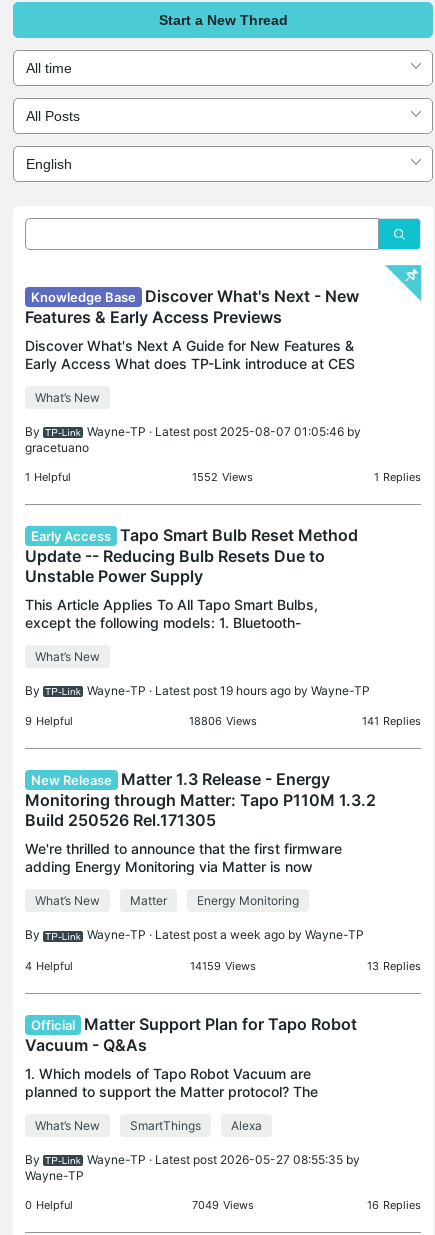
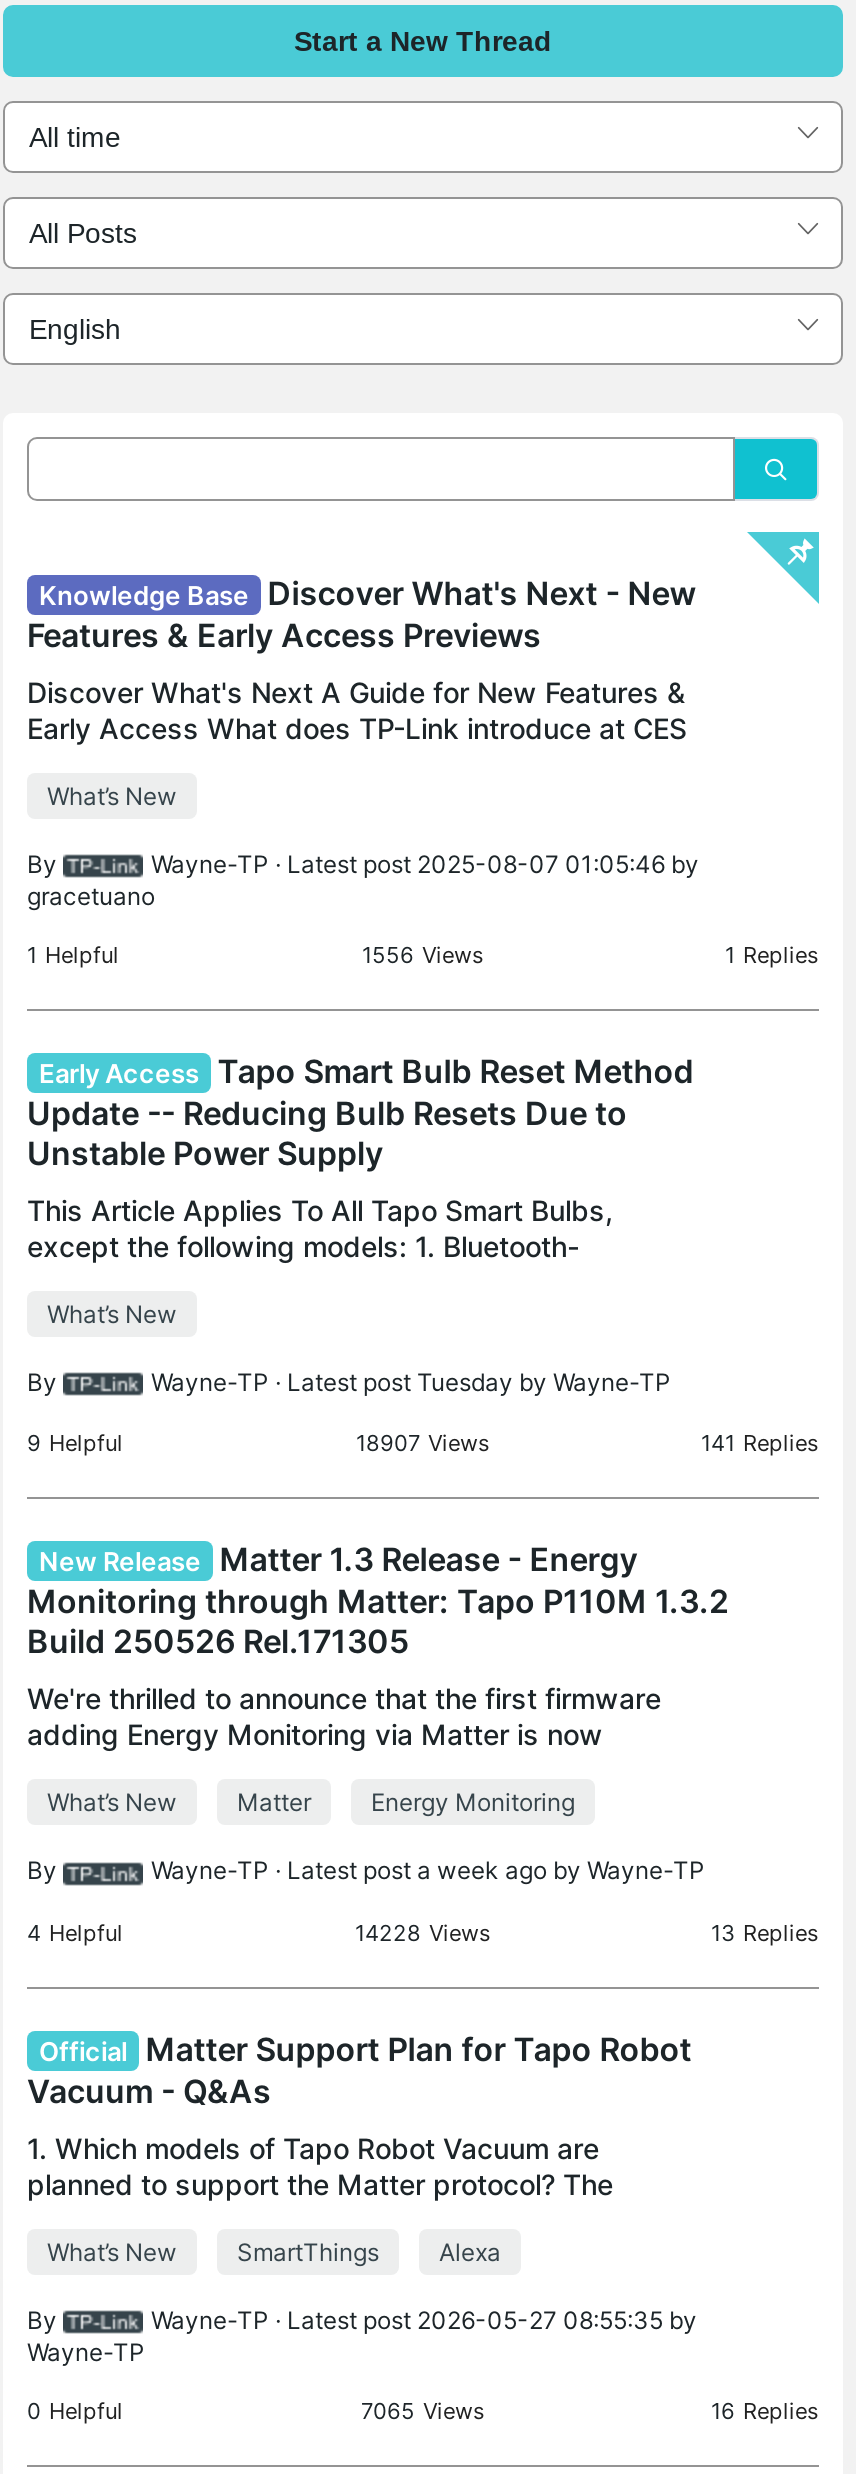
[192,470,253,484] 1552 Views -> [362,941,484,969] 1556 Views
[87,683,370,698] Wayne-TP · Latest post 19 hours ago by Wayne-TP -> [151,1367,671,1397] Wayne-TP · Latest post Tuesday by Wayne-TP
[189,714,257,728] 18806 Views -> [356,1430,490,1458] 18907 Views
[190,959,256,973] 14159 Views -> [355,1918,491,1946] 14228 Views
[192,1198,254,1212] 7049 Views -> [361,2397,485,2425] 7065 Views

